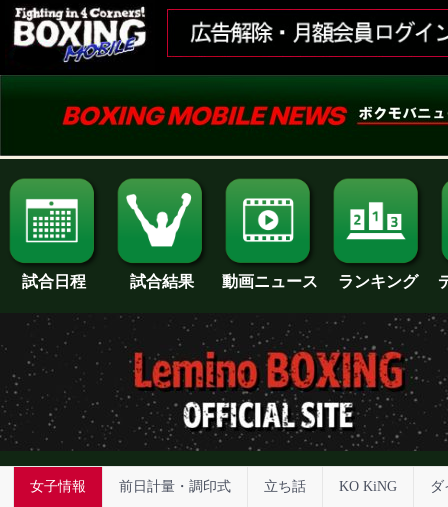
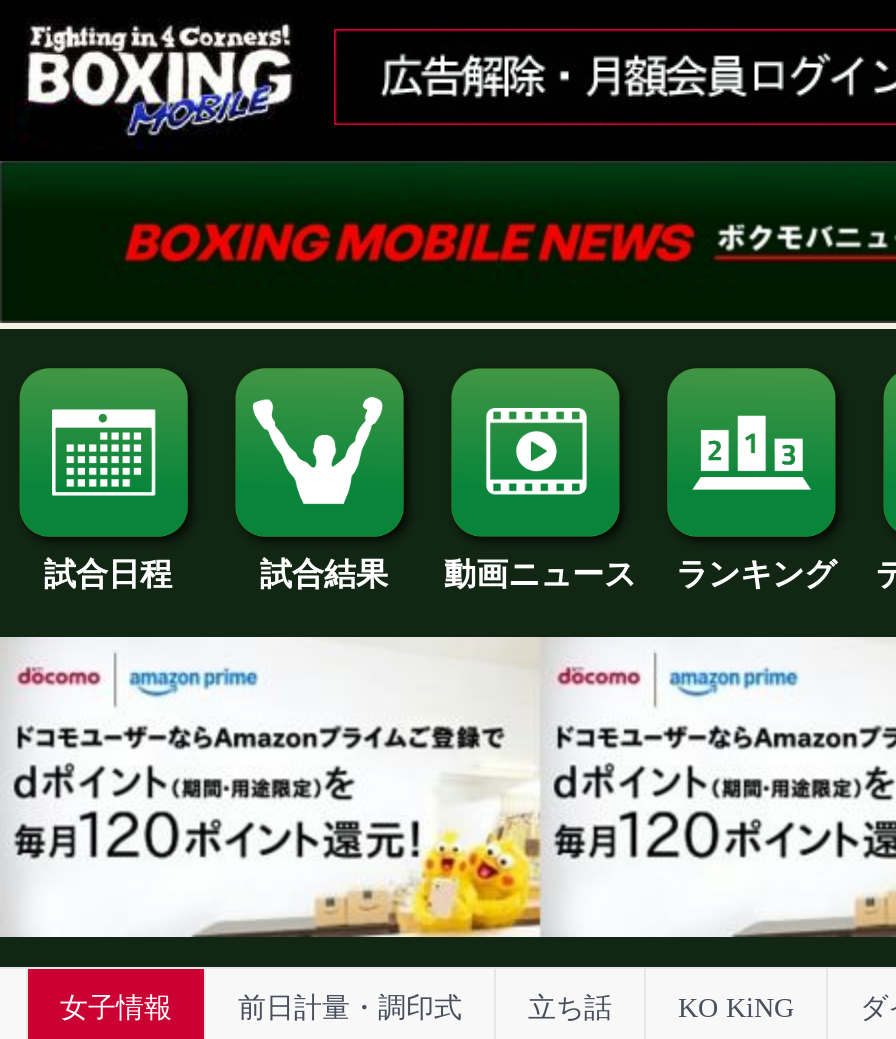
[3,313,445,451] [image] -> [6,635,890,939] [image]

